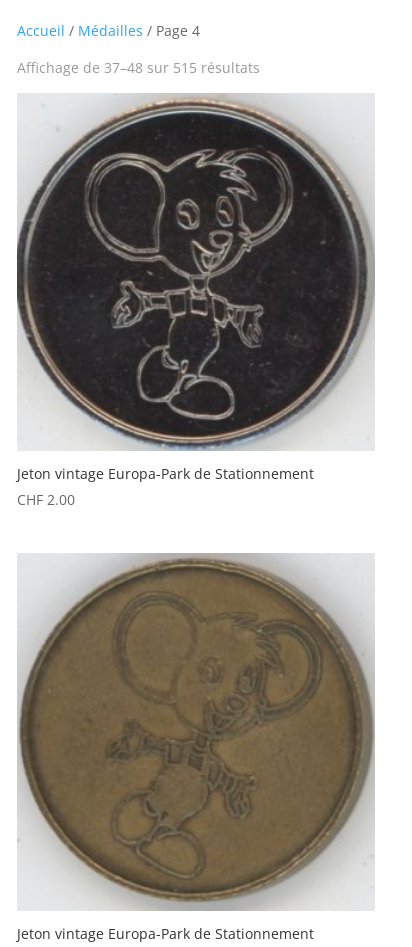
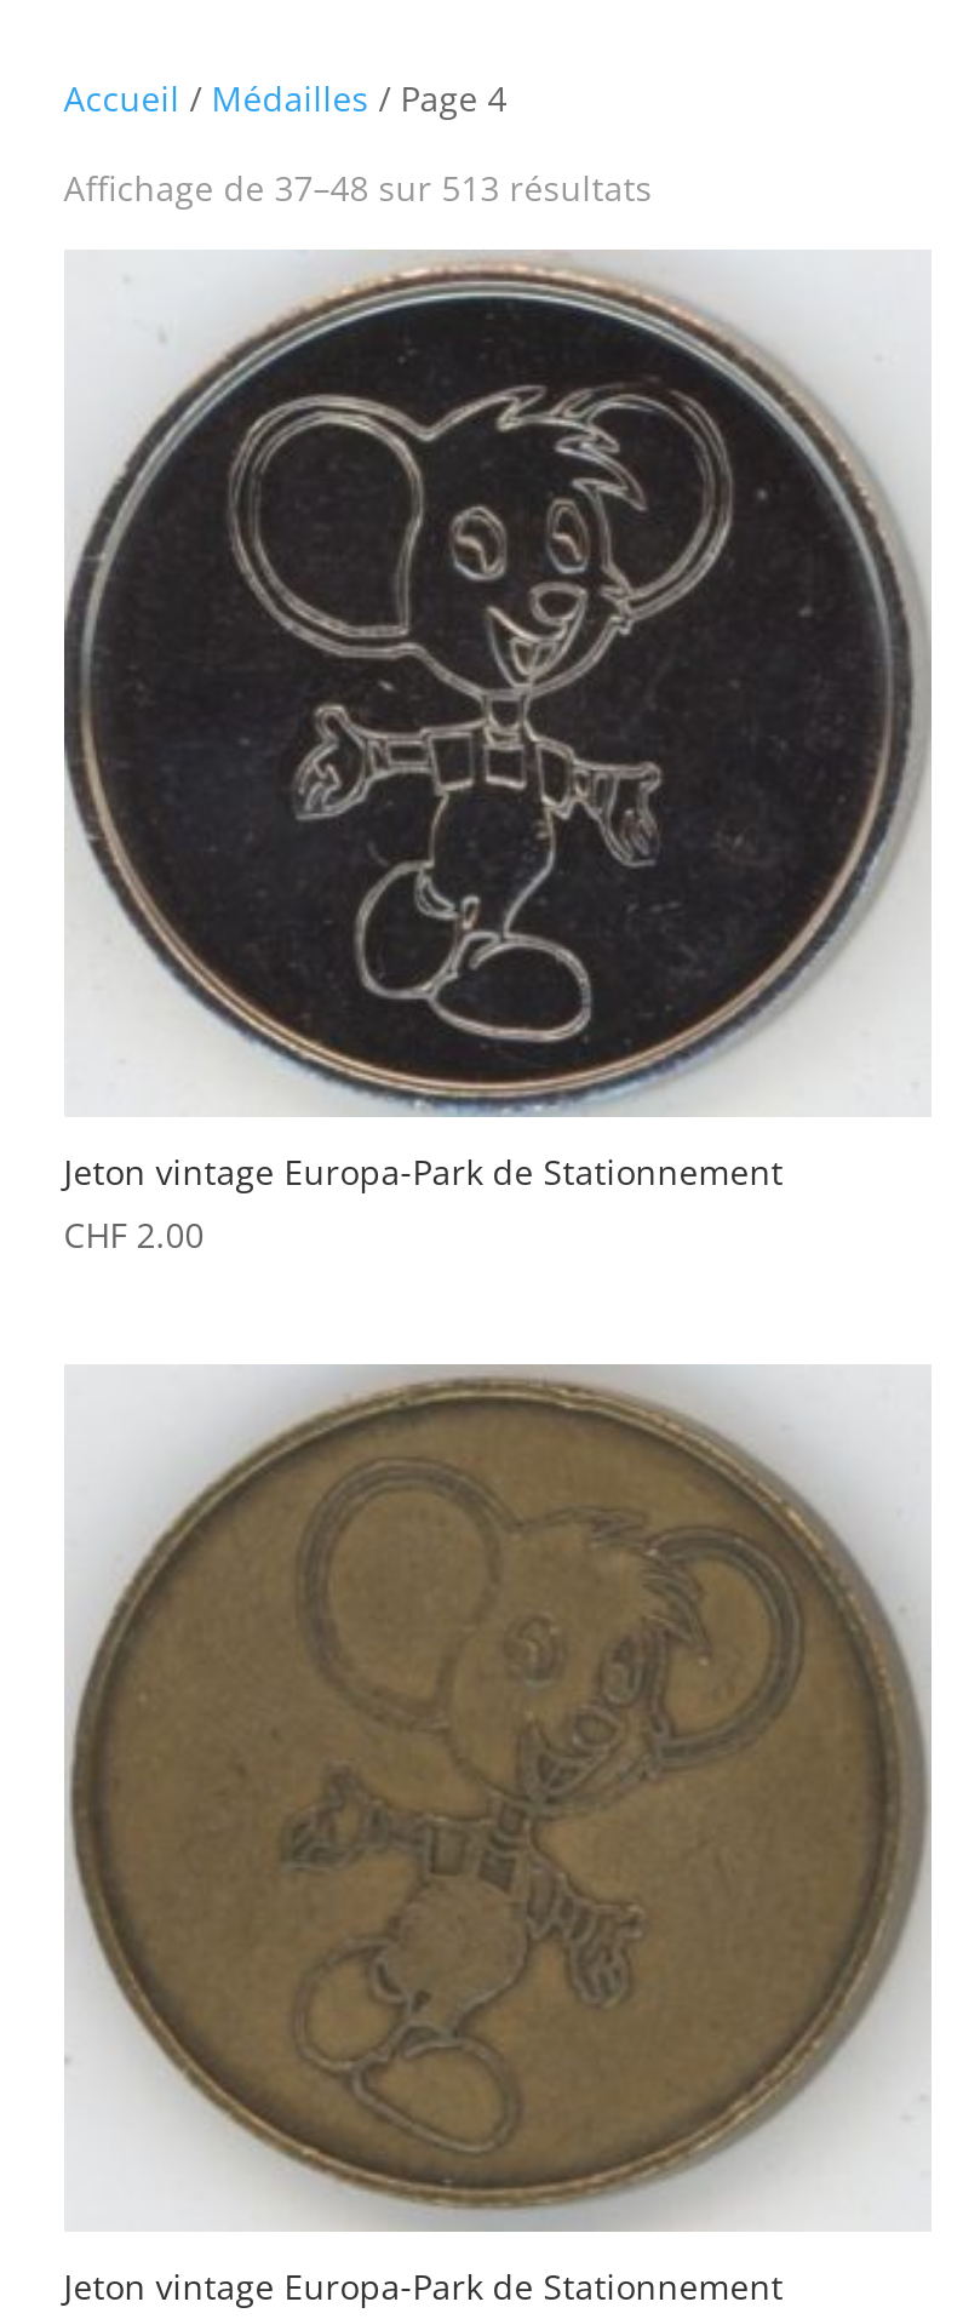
[17,58,260,77] Affichage de 37–48 sur 515 résultats -> [64,165,652,211] Affichage de 37–48 sur 513 résultats

